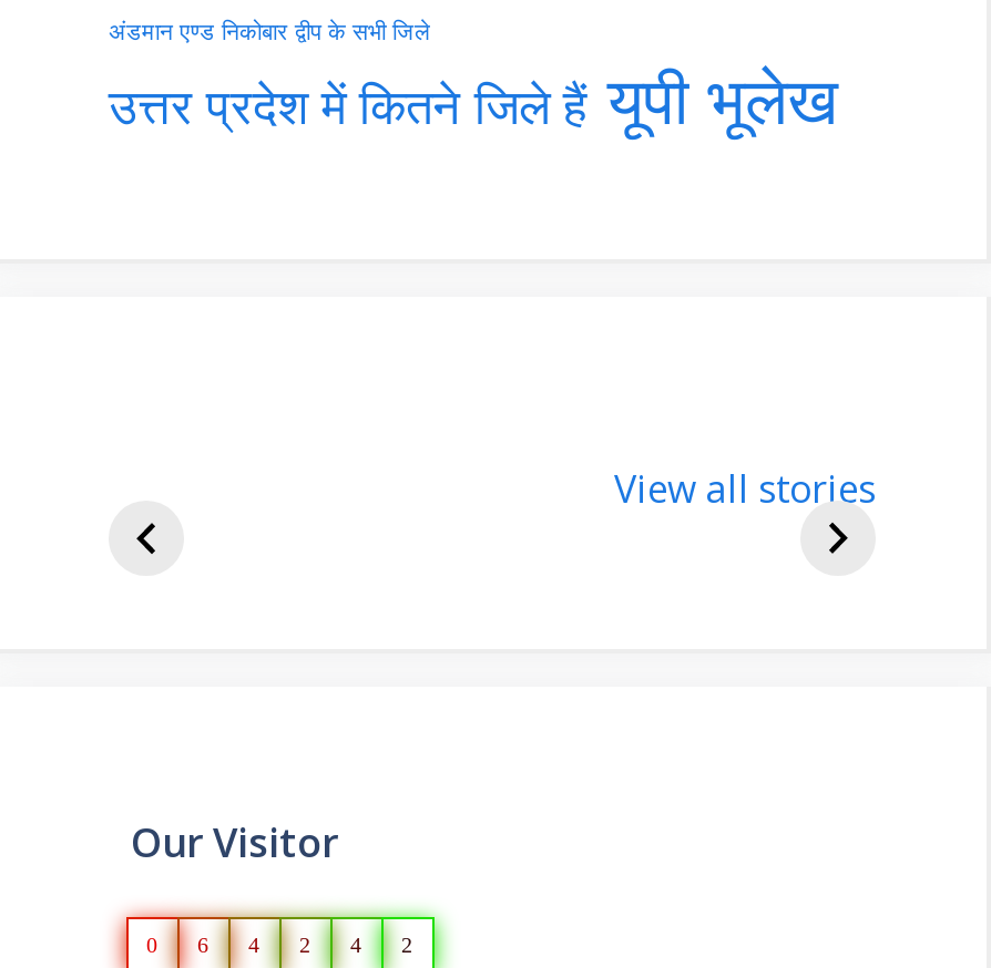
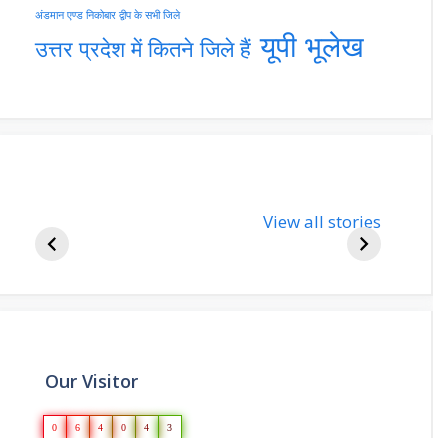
[299,932,310,956] 2 -> [121,422,126,433] 0
[401,932,412,956] 2 -> [167,422,172,433] 3

